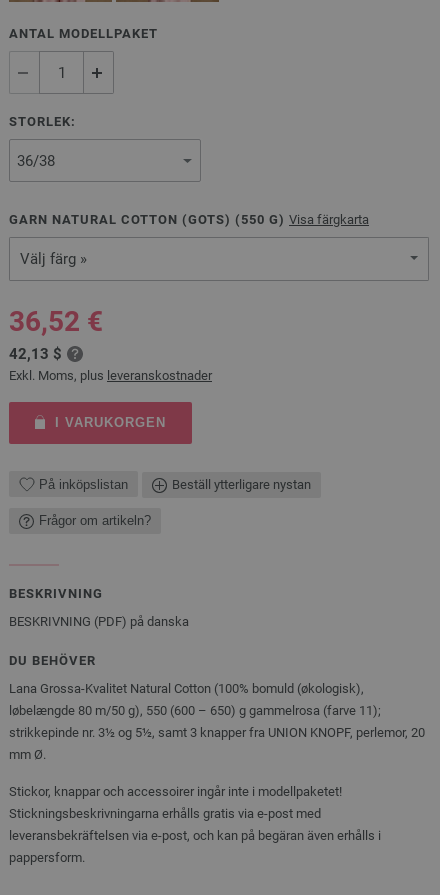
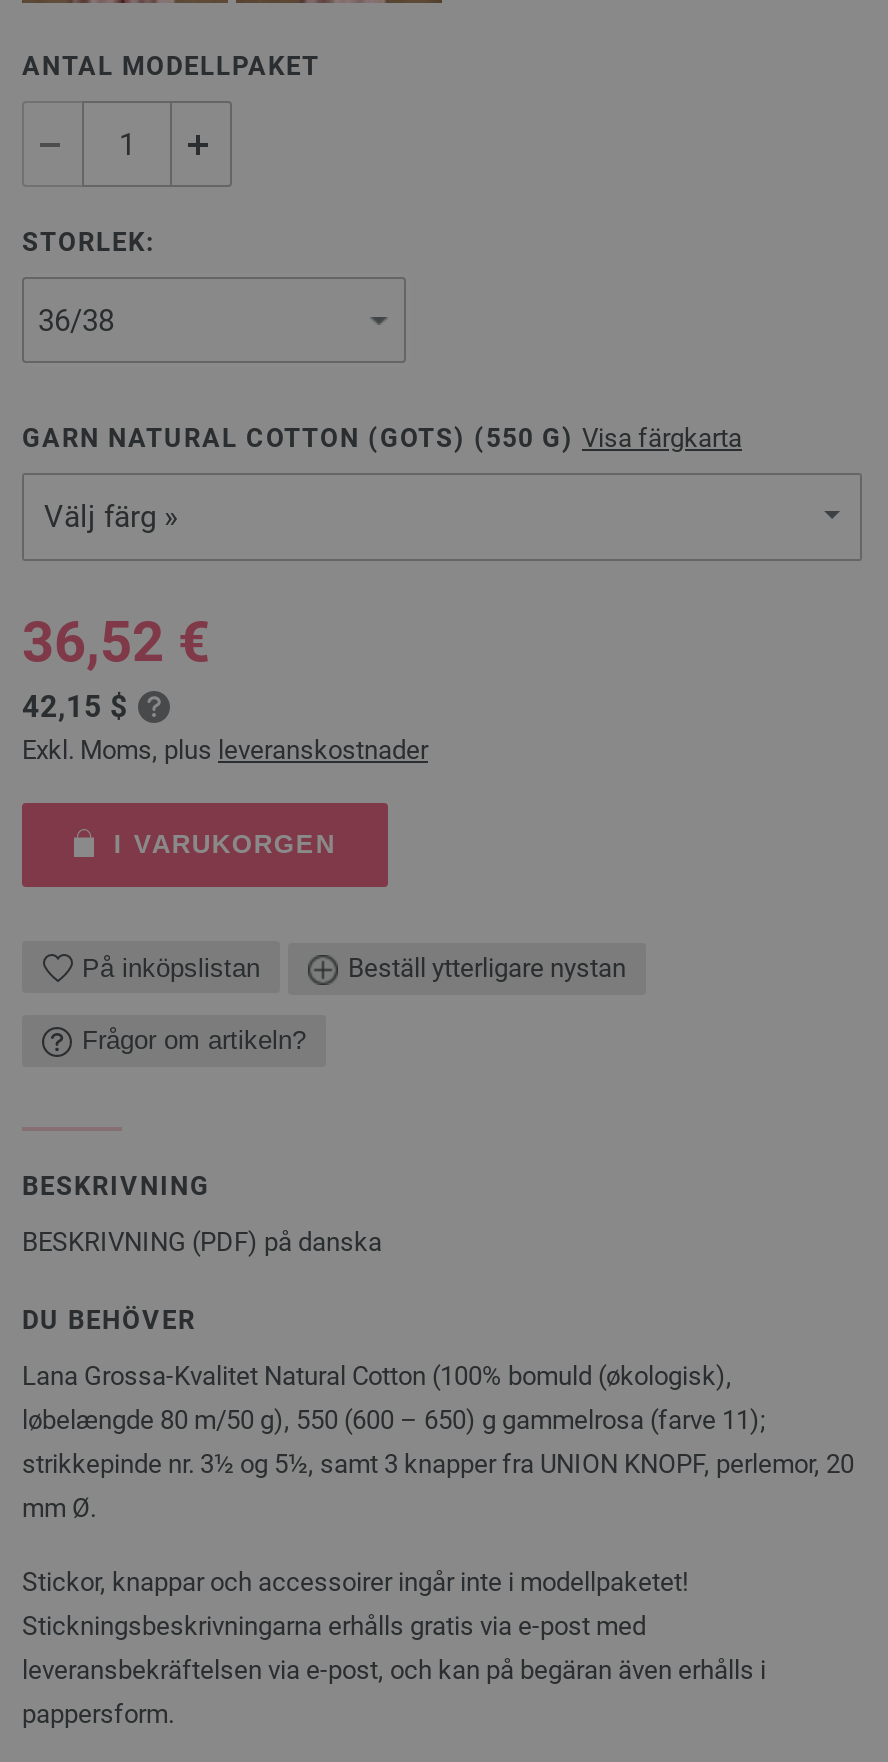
[9,345,62,363] 42,13 $ -> [22,689,128,725] 42,15 $

